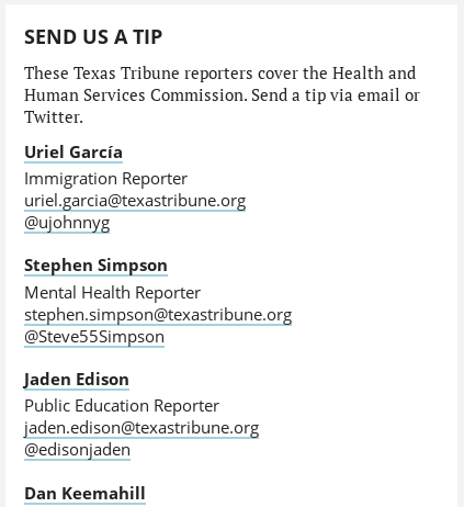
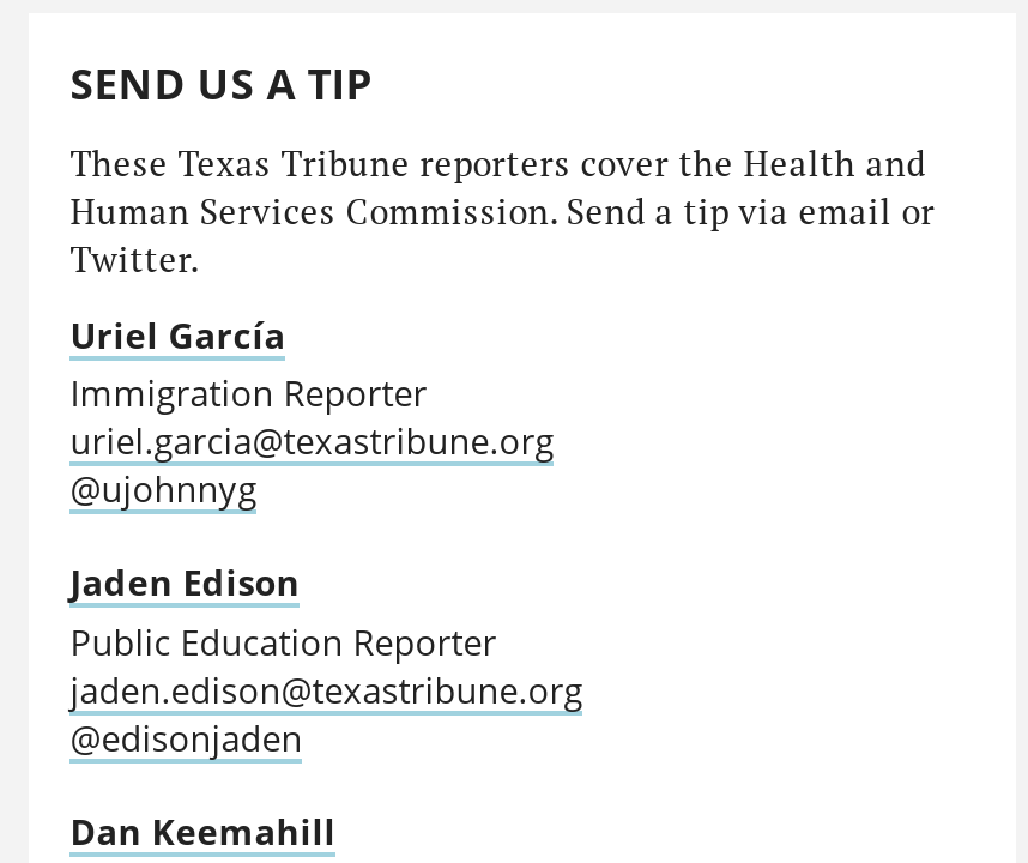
[24,254,292,347] Stephen Simpson | Mental Health Reporter | stephen.simpson@texastribune.org | @Steve55Simpson -> none

